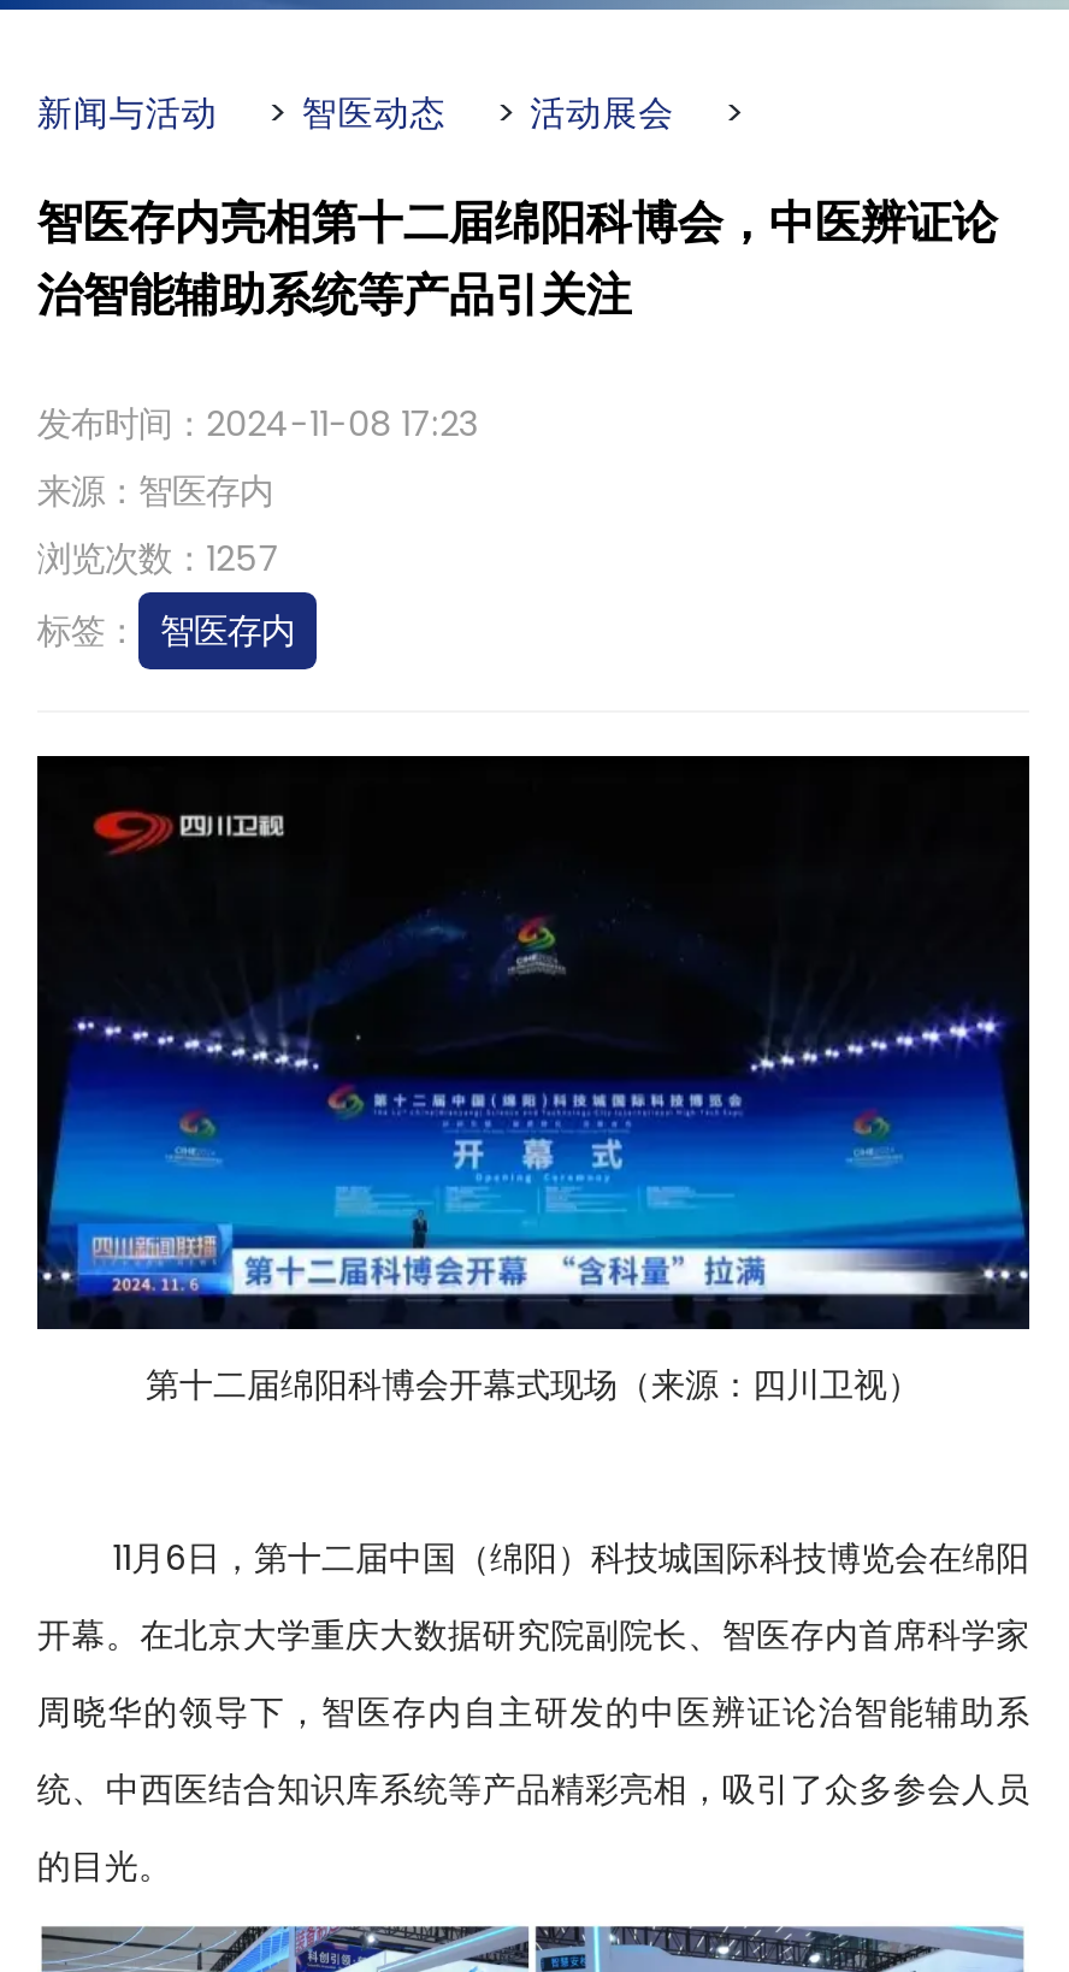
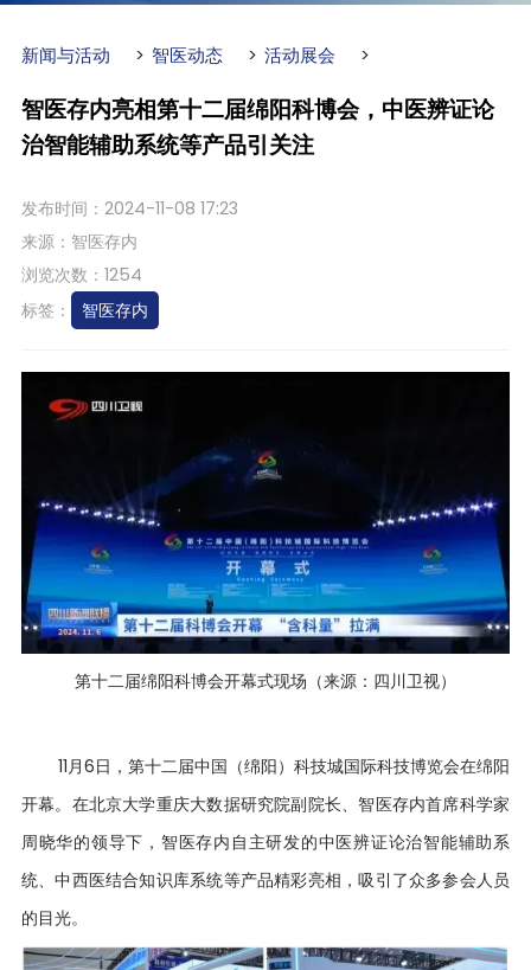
[37,534,280,582] 浏览次数：1257 -> [21,263,142,286] 浏览次数：1254

